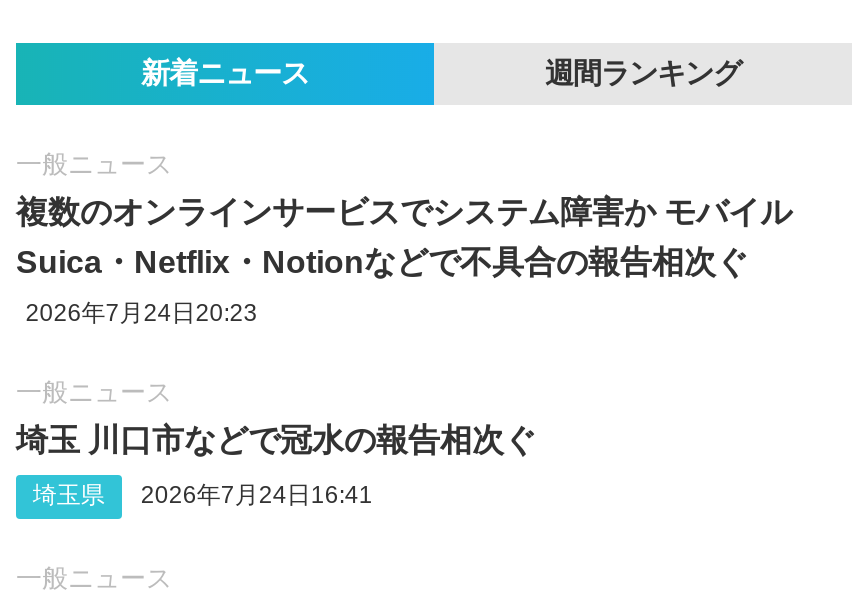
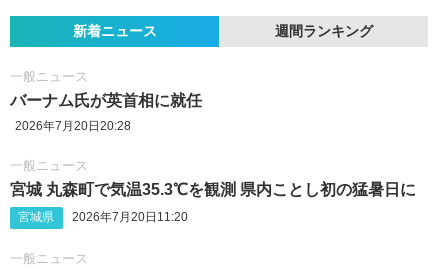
[16,194,792,328] 複数のオンラインサービスでシステム障害か モバイル | Suica・Netflix・Notionなどで不具合の報告相次ぐ | 2026年7月24日20:23 -> [10,92,202,133] バーナム氏が英首相に就任 | 2026年7月20日20:28
[16,424,536,458] 埼玉 川口市などで冠水の報告相次ぐ -> [10,181,416,198] 宮城 丸森町で気温35.3℃を観測 県内ことし初の猛暑日に
[33,482,373,510] 埼玉県 | 2026年7月24日16:41 -> [18,210,188,224] 宮城県 | 2026年7月20日11:20

